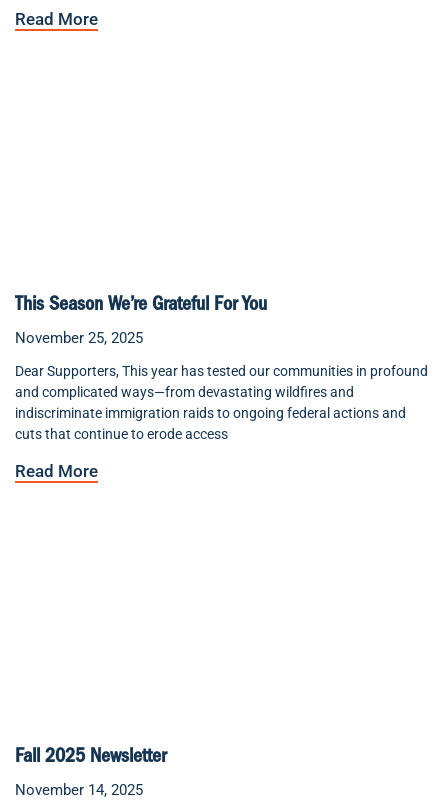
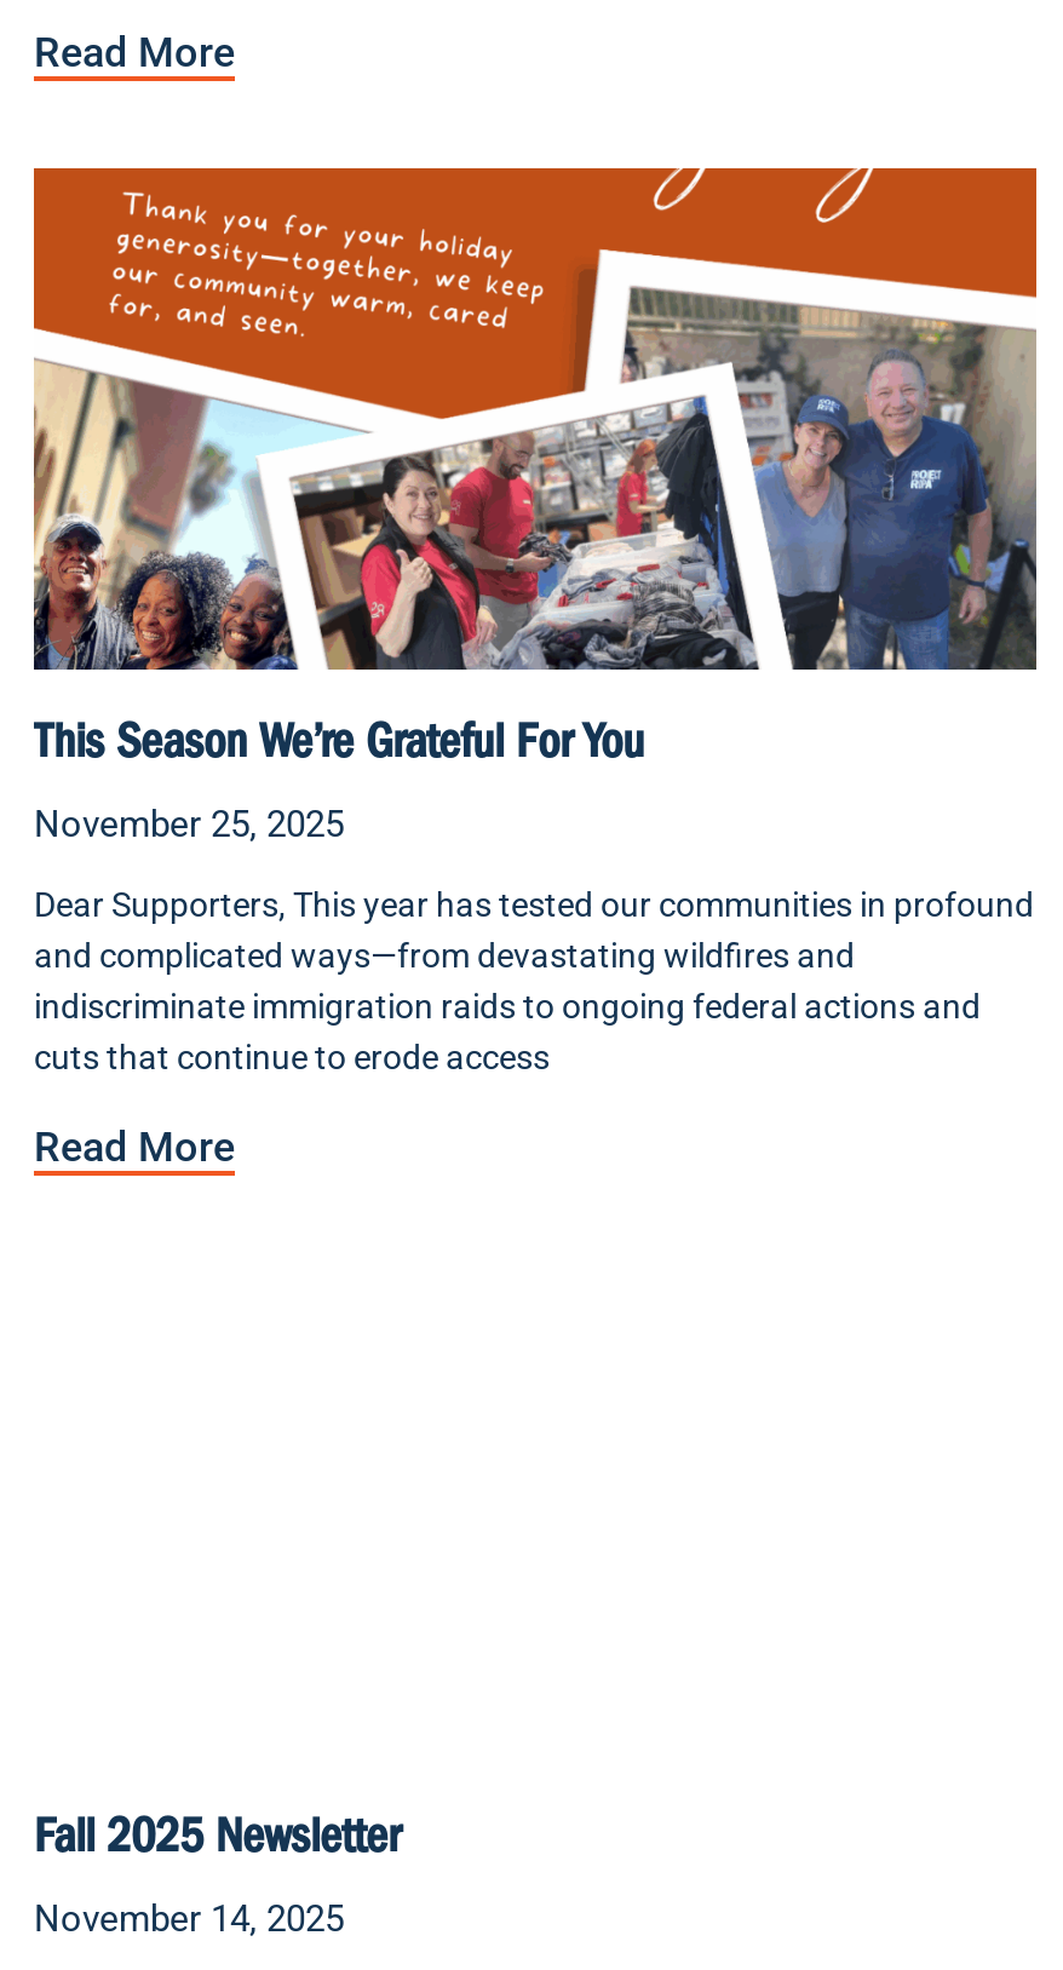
none -> [31,166,1039,672] [image]

